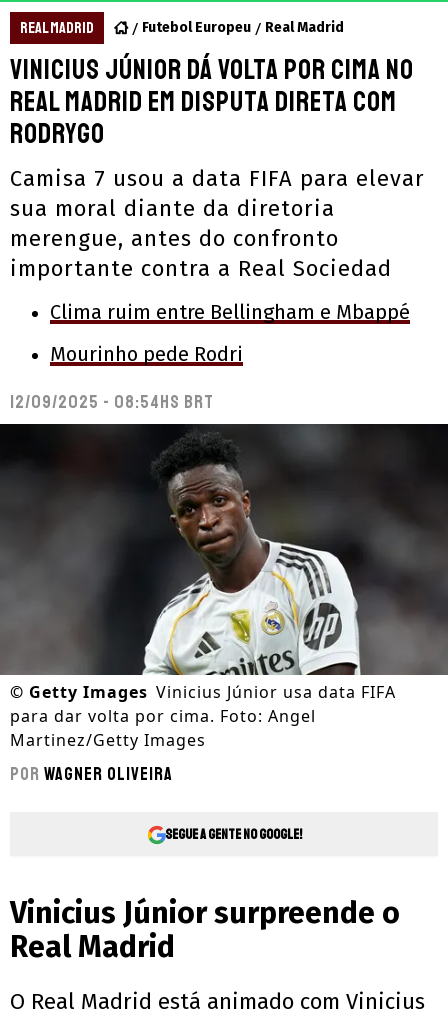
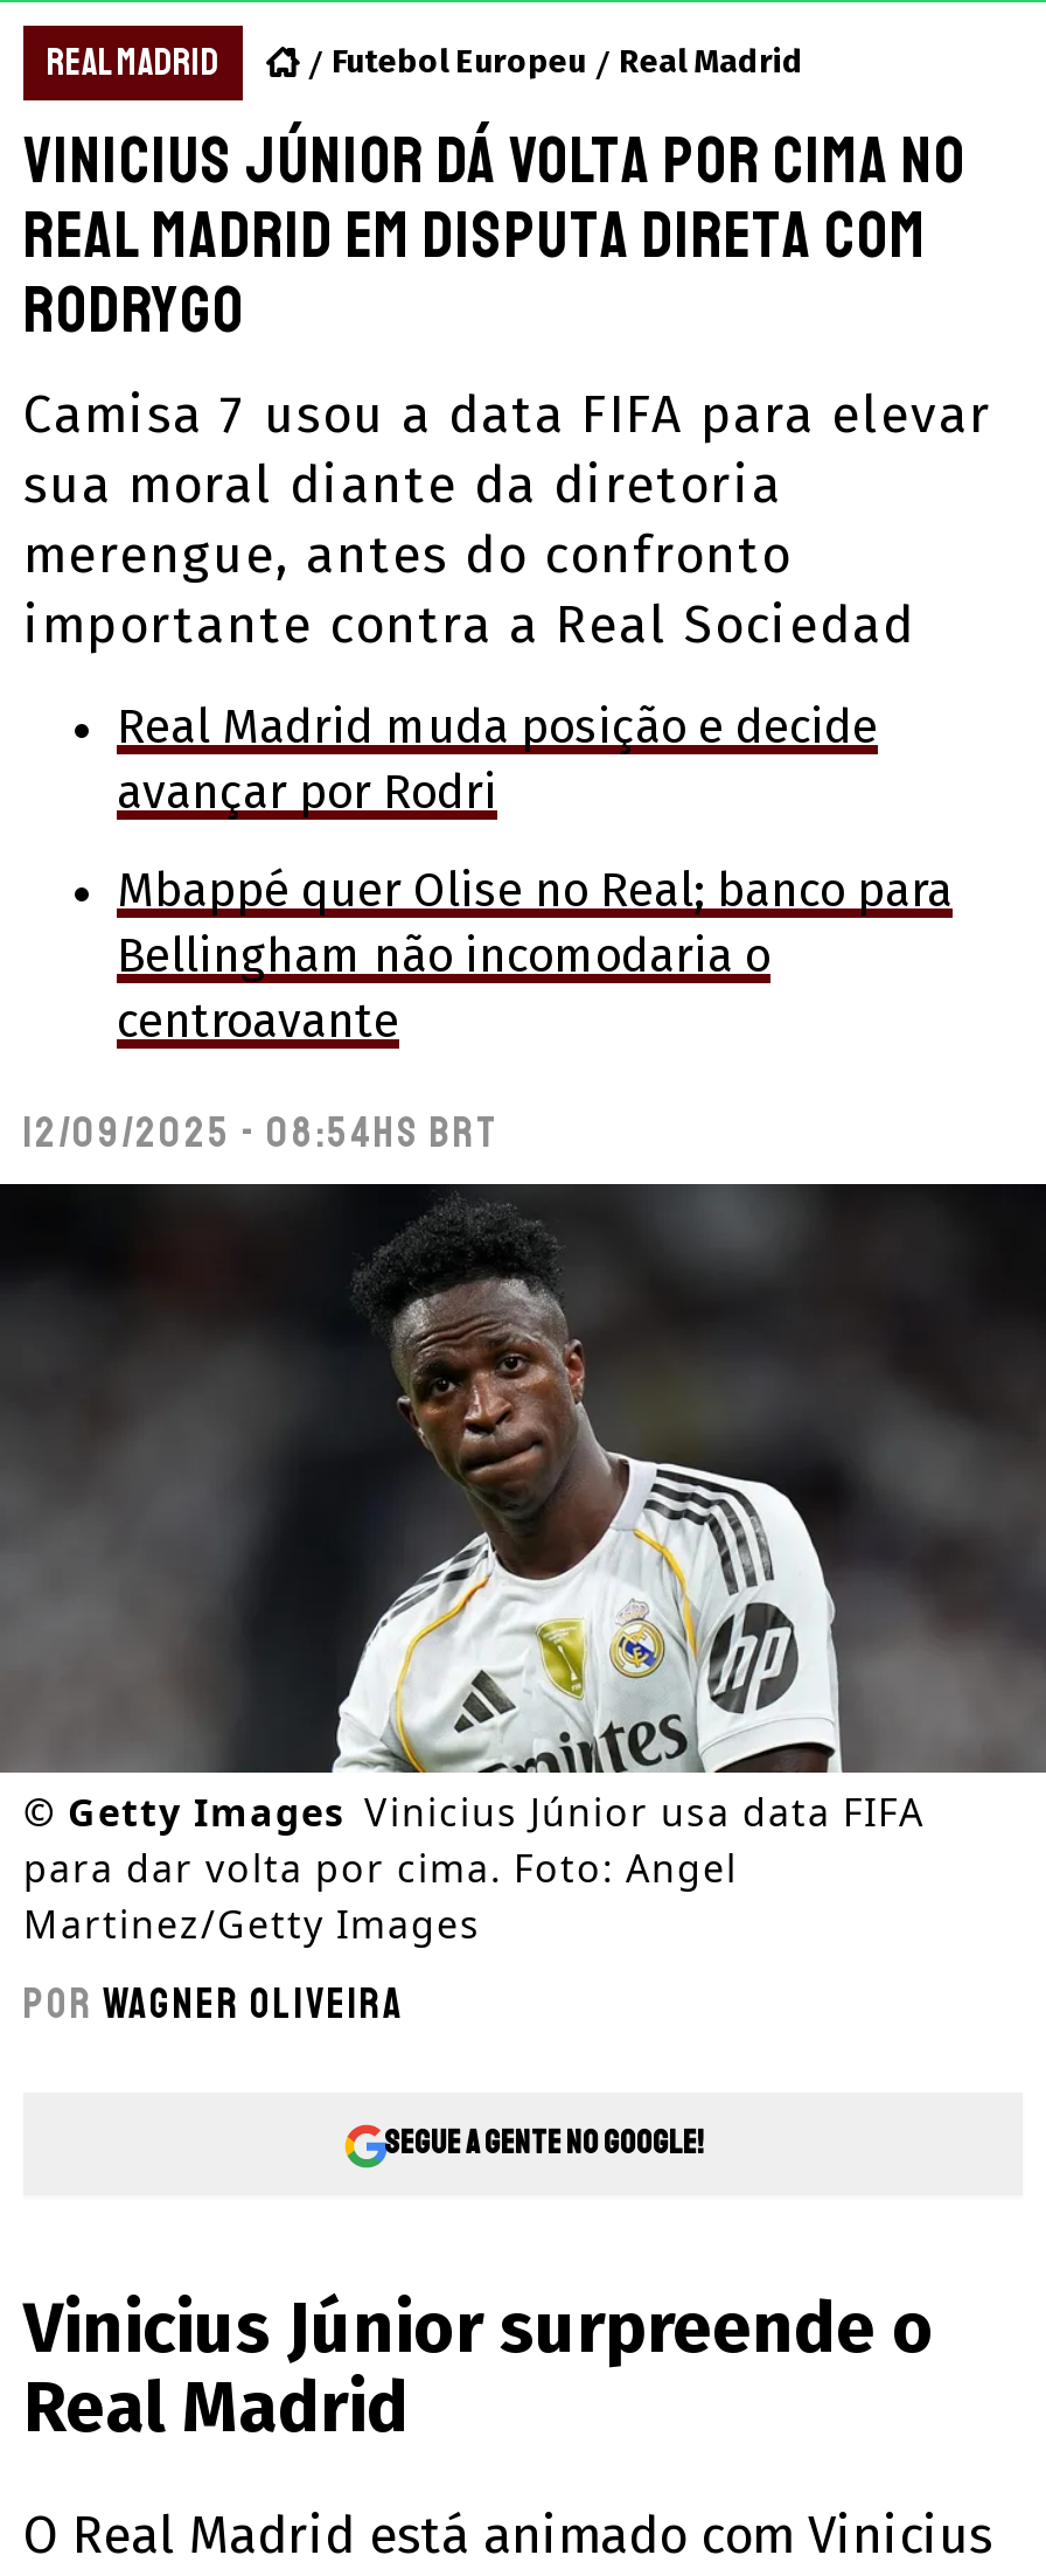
[50,300,410,324] Clima ruim entre Bellingham e Mbappé -> [117,698,878,820] Real Madrid muda posição e decide | avançar por Rodri
[50,342,243,366] Mourinho pede Rodri -> [117,862,953,1049] Mbappé quer Olise no Real; banco para | Bellingham não incomodaria o | centroavante

